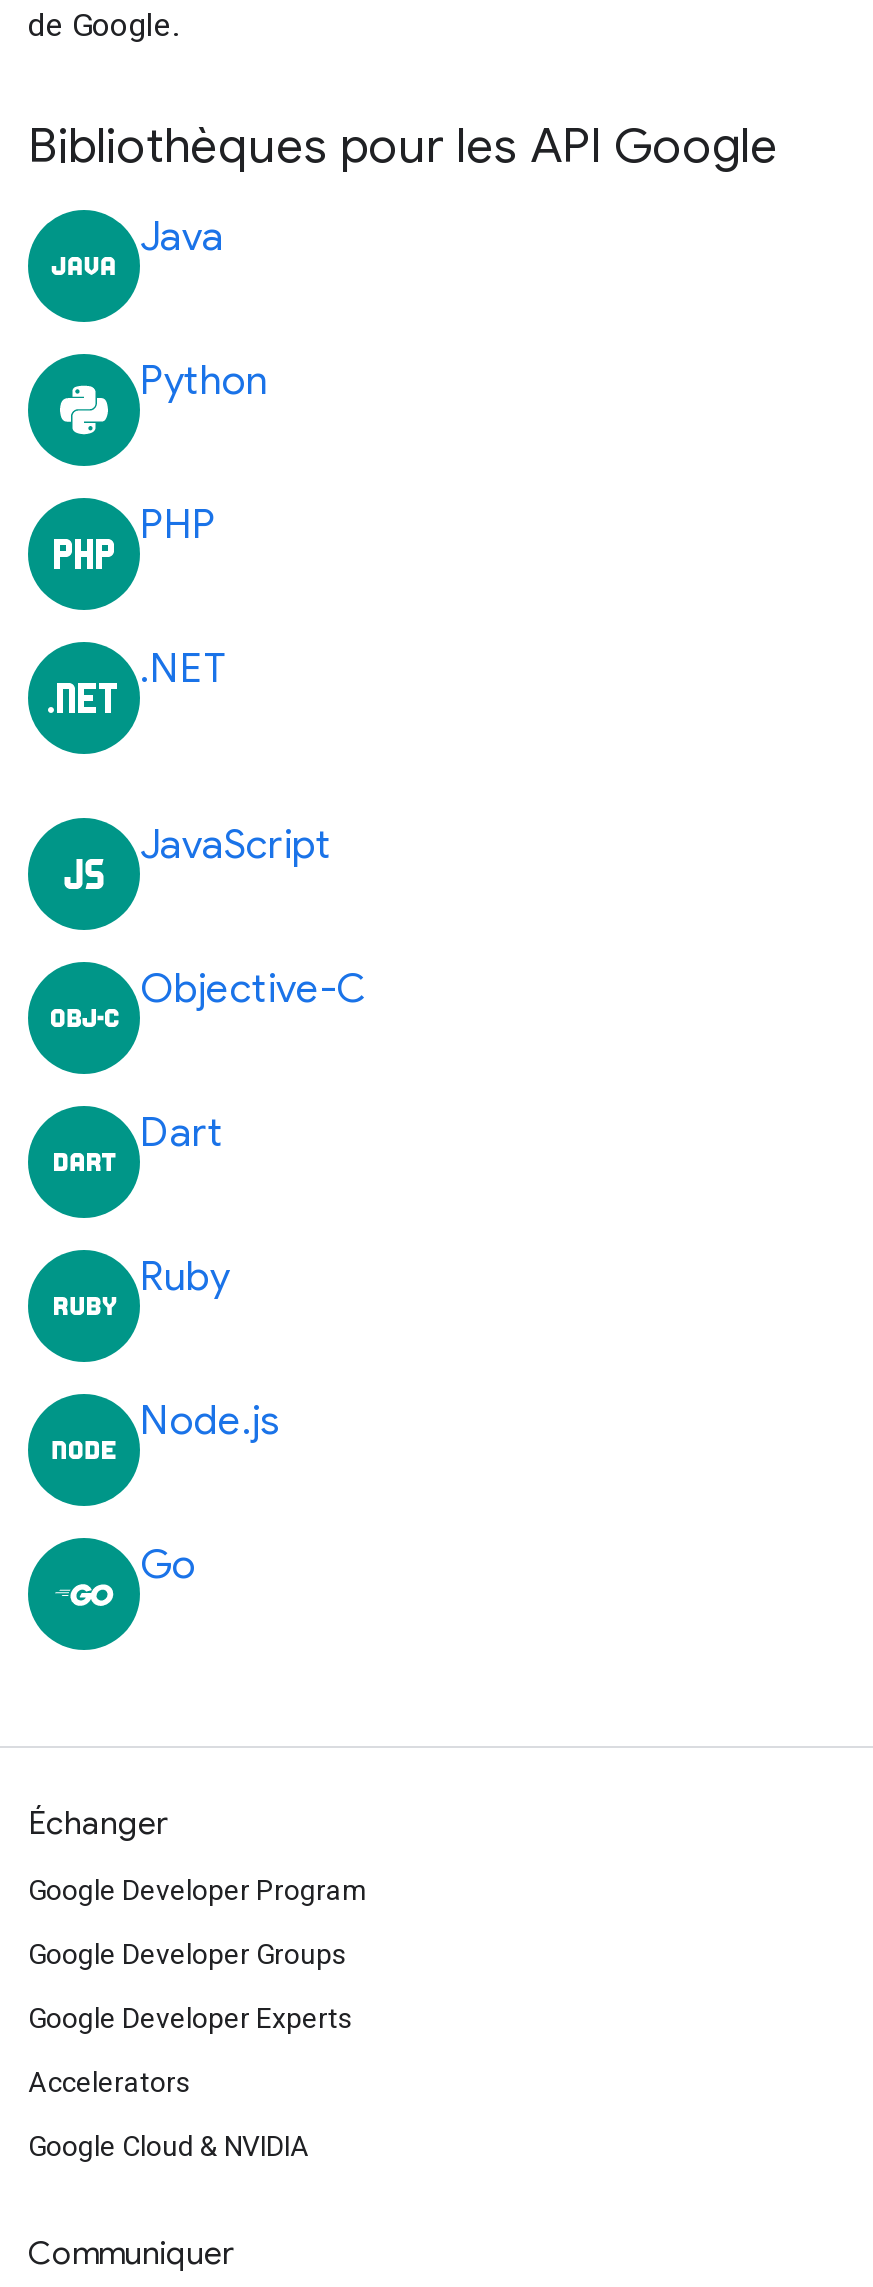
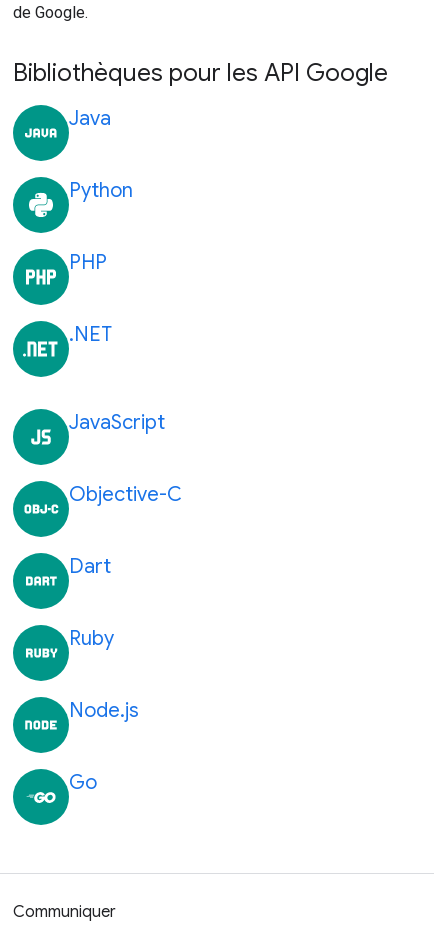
[28,1804,368,2162] Échanger | Google Developer Program | Google Developer Groups | Google Developer Experts | Accelerators | Google Cloud & NVIDIA -> none

